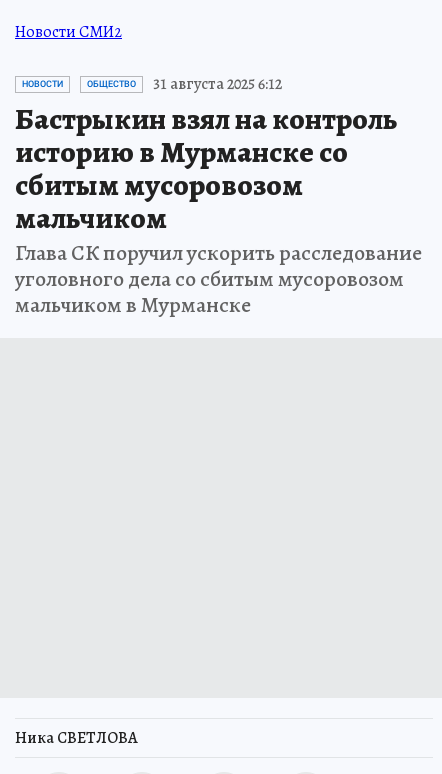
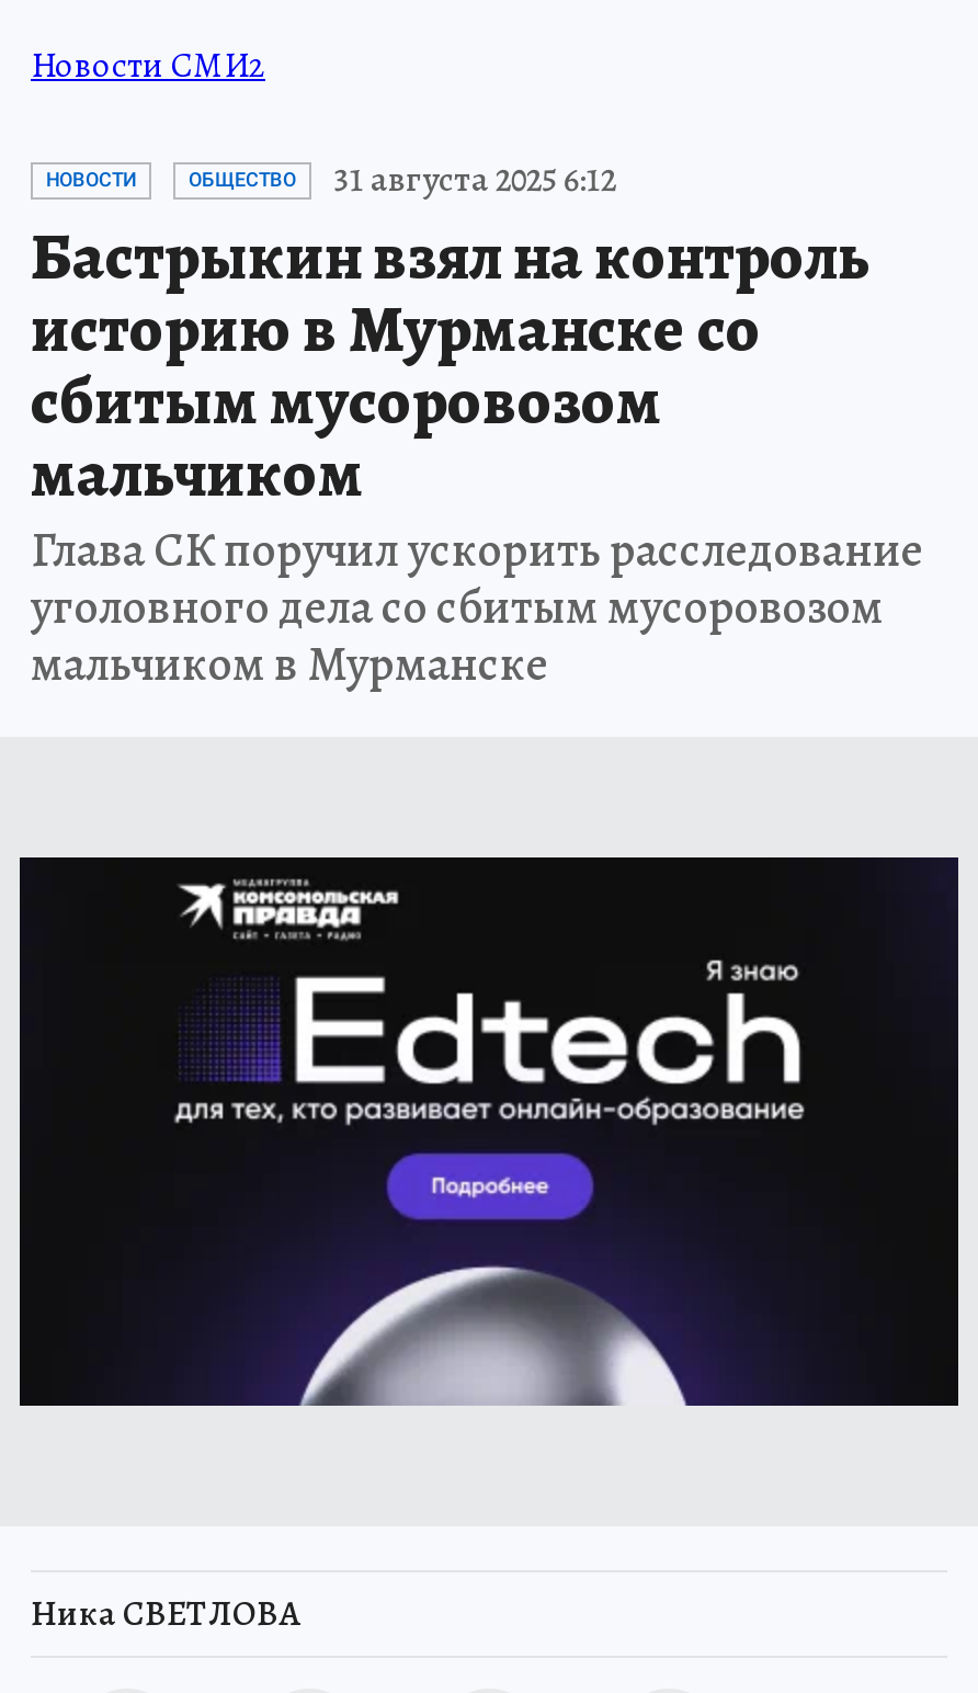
none -> [18,855,960,1408] [image]

